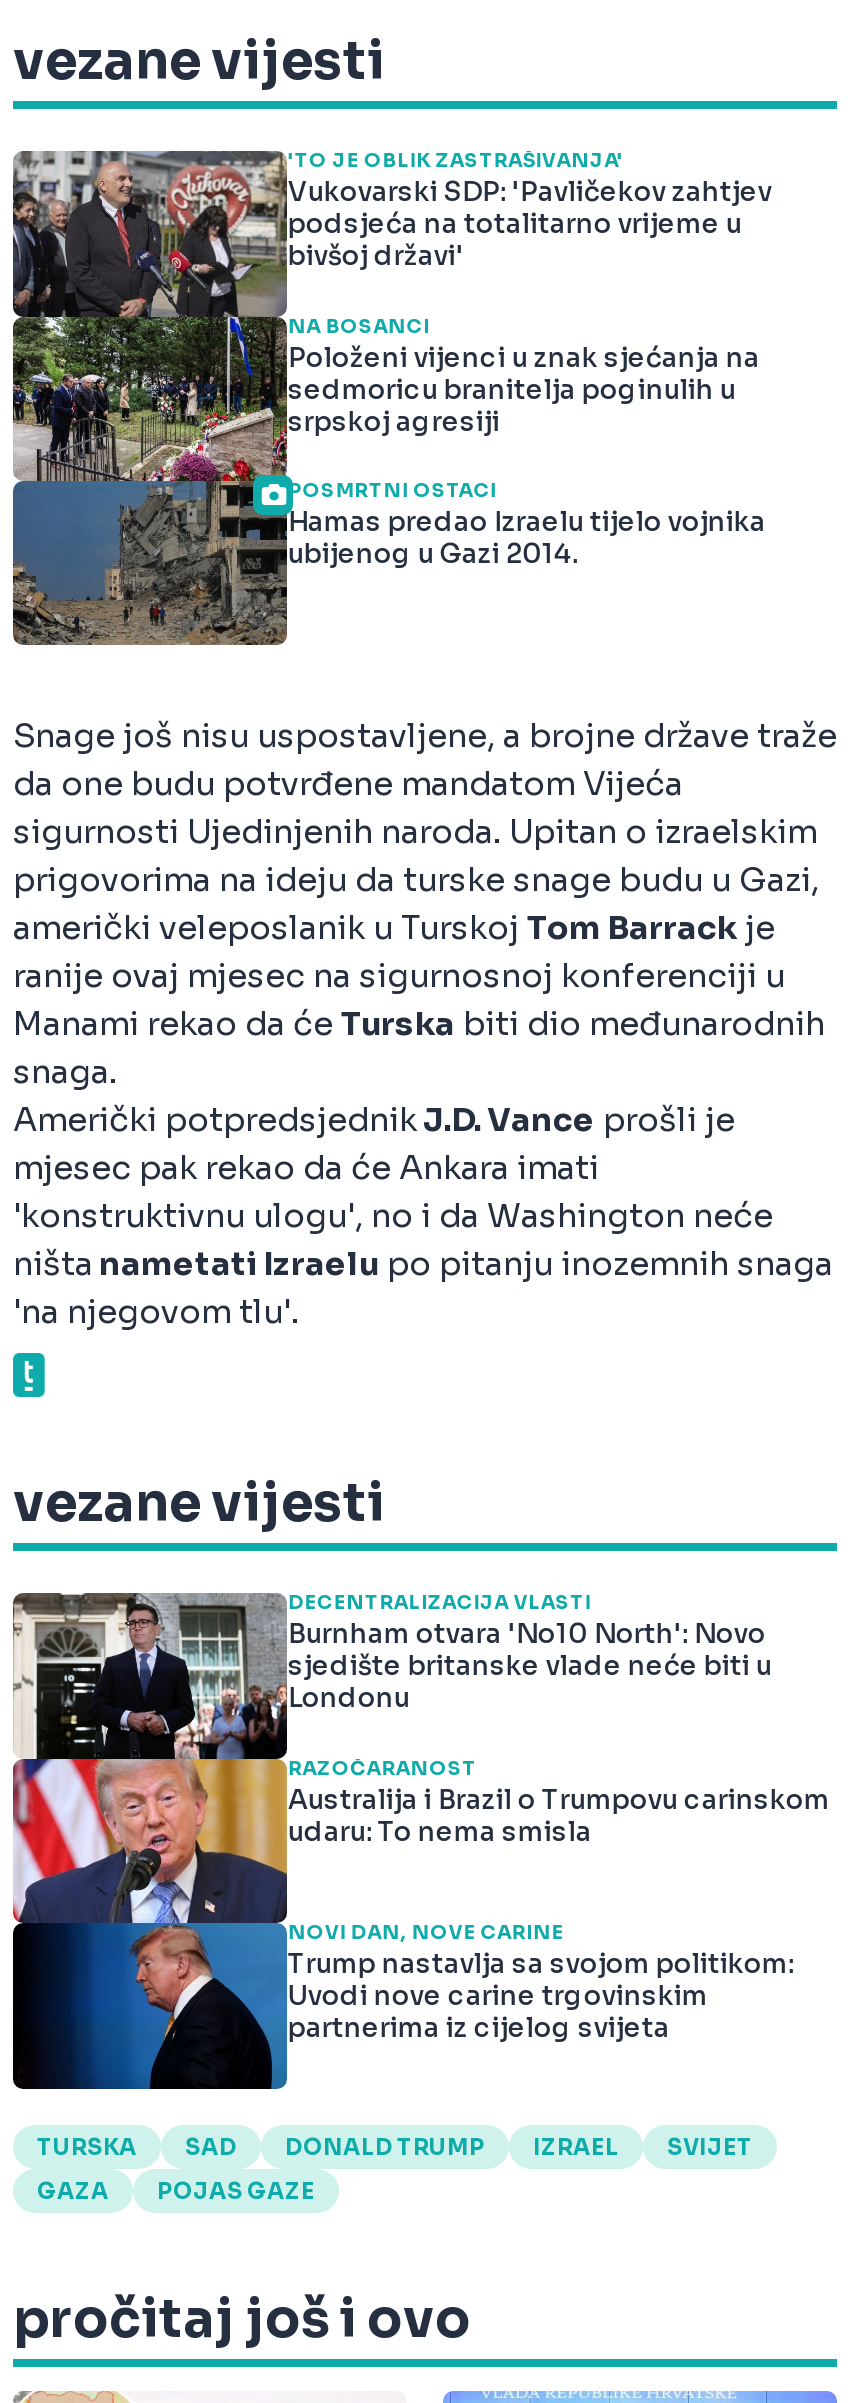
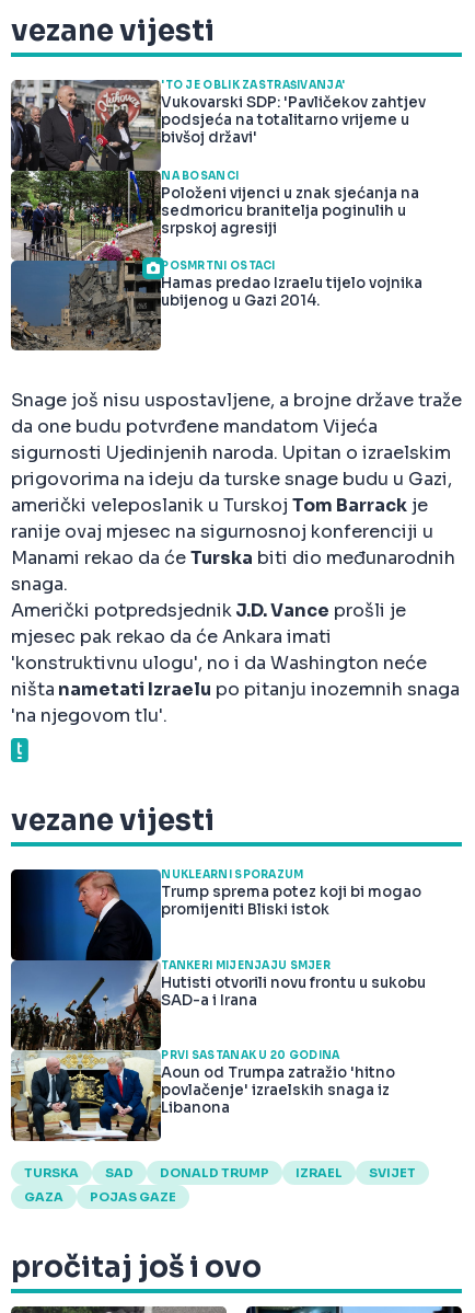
[11,1591,772,2091] [image] | DECENTRALIZACIJA VLASTI | Burnham otvara 'No10 North': Novo | sjedište britanske vlade neće biti u | Londonu -> [10,868,422,1142] [image] | NUKLEARNI SPORAZUM | Trump sprema potez koji bi mogao | promijeniti Bliski istok
[288,1757,830,1849] RAZOČARANOST | Australija i Brazil o Trumpovu carinskom | udaru: To nema smisla -> [161,959,426,1009] TANKERI MIJENJAJU SMJER | Hutisti otvorili novu frontu u sukobu | SAD-a i Irana
[288,1921,794,2045] NOVI DAN, NOVE CARINE | Trump nastavlja sa svojom politikom: | Uvodi nove carine trgovinskim | partnerima iz cijelog svijeta -> [161,1049,395,1117] PRVI SASTANAK U 20 GODINA | Aoun od Trumpa zatražio 'hitno | povlačenje' izraelskih snaga iz | Libanona

